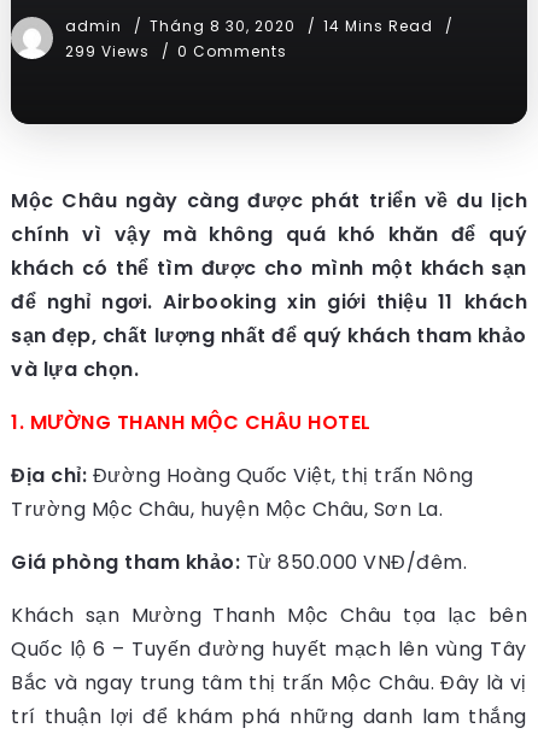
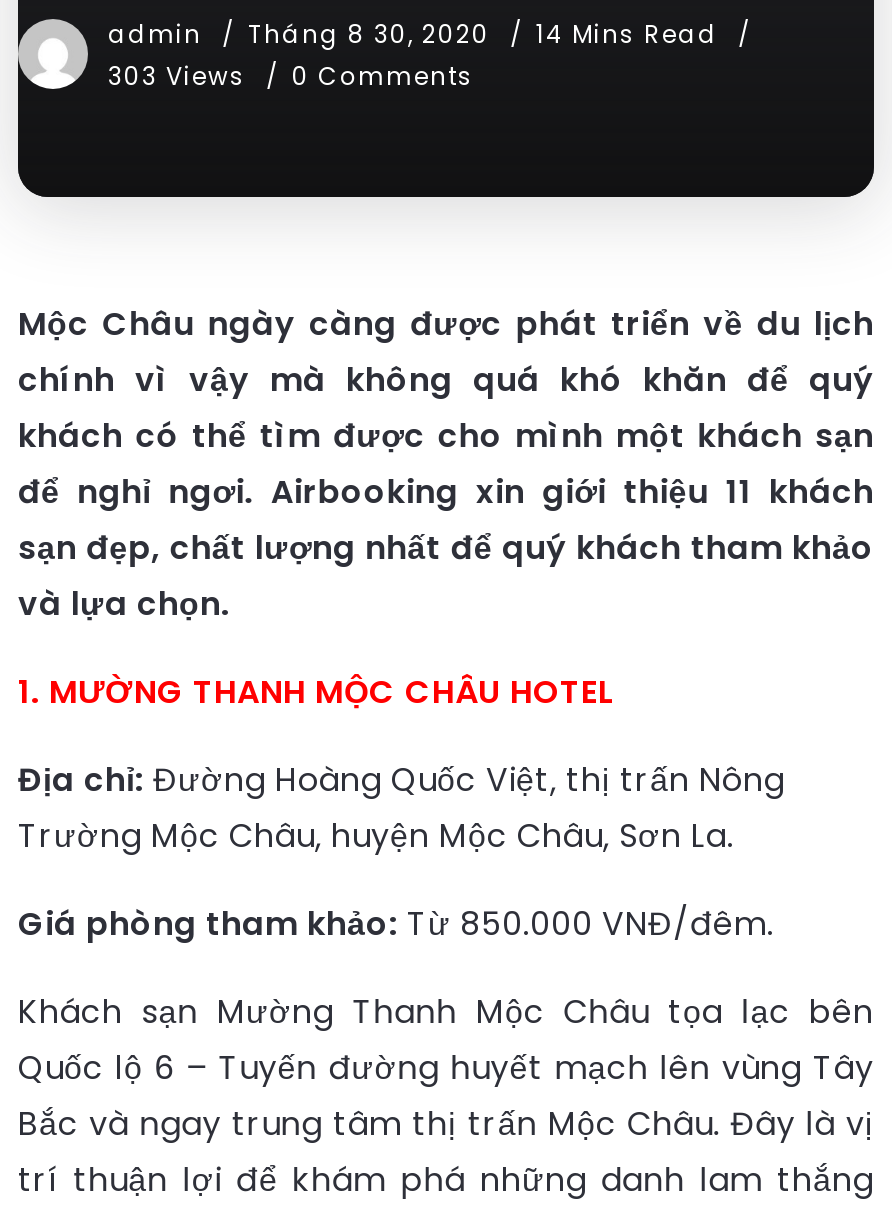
[65,41,287,61] 299 Views 0 Comments -> [108,59,474,93] 303 Views 0 Comments

